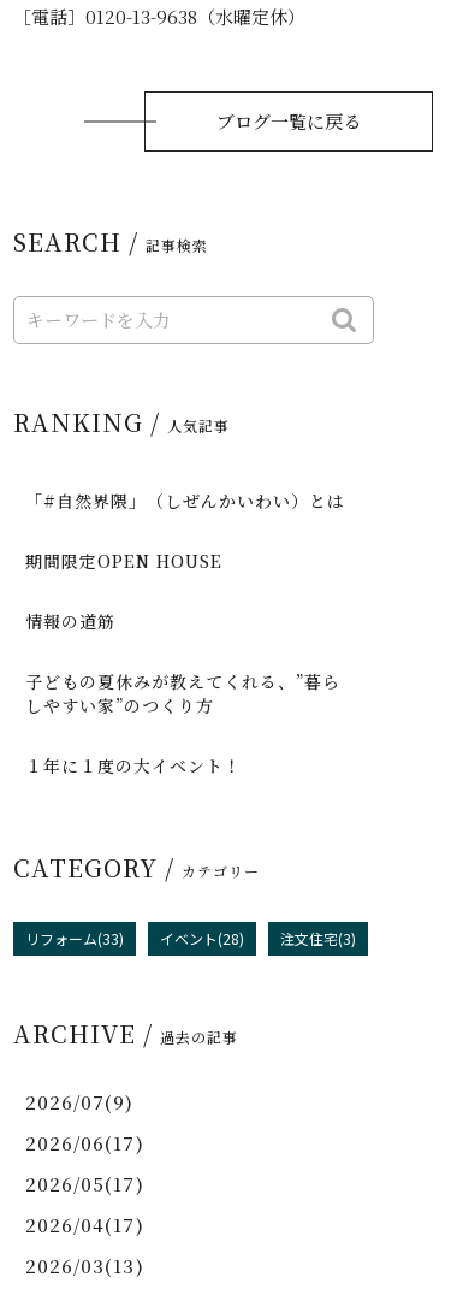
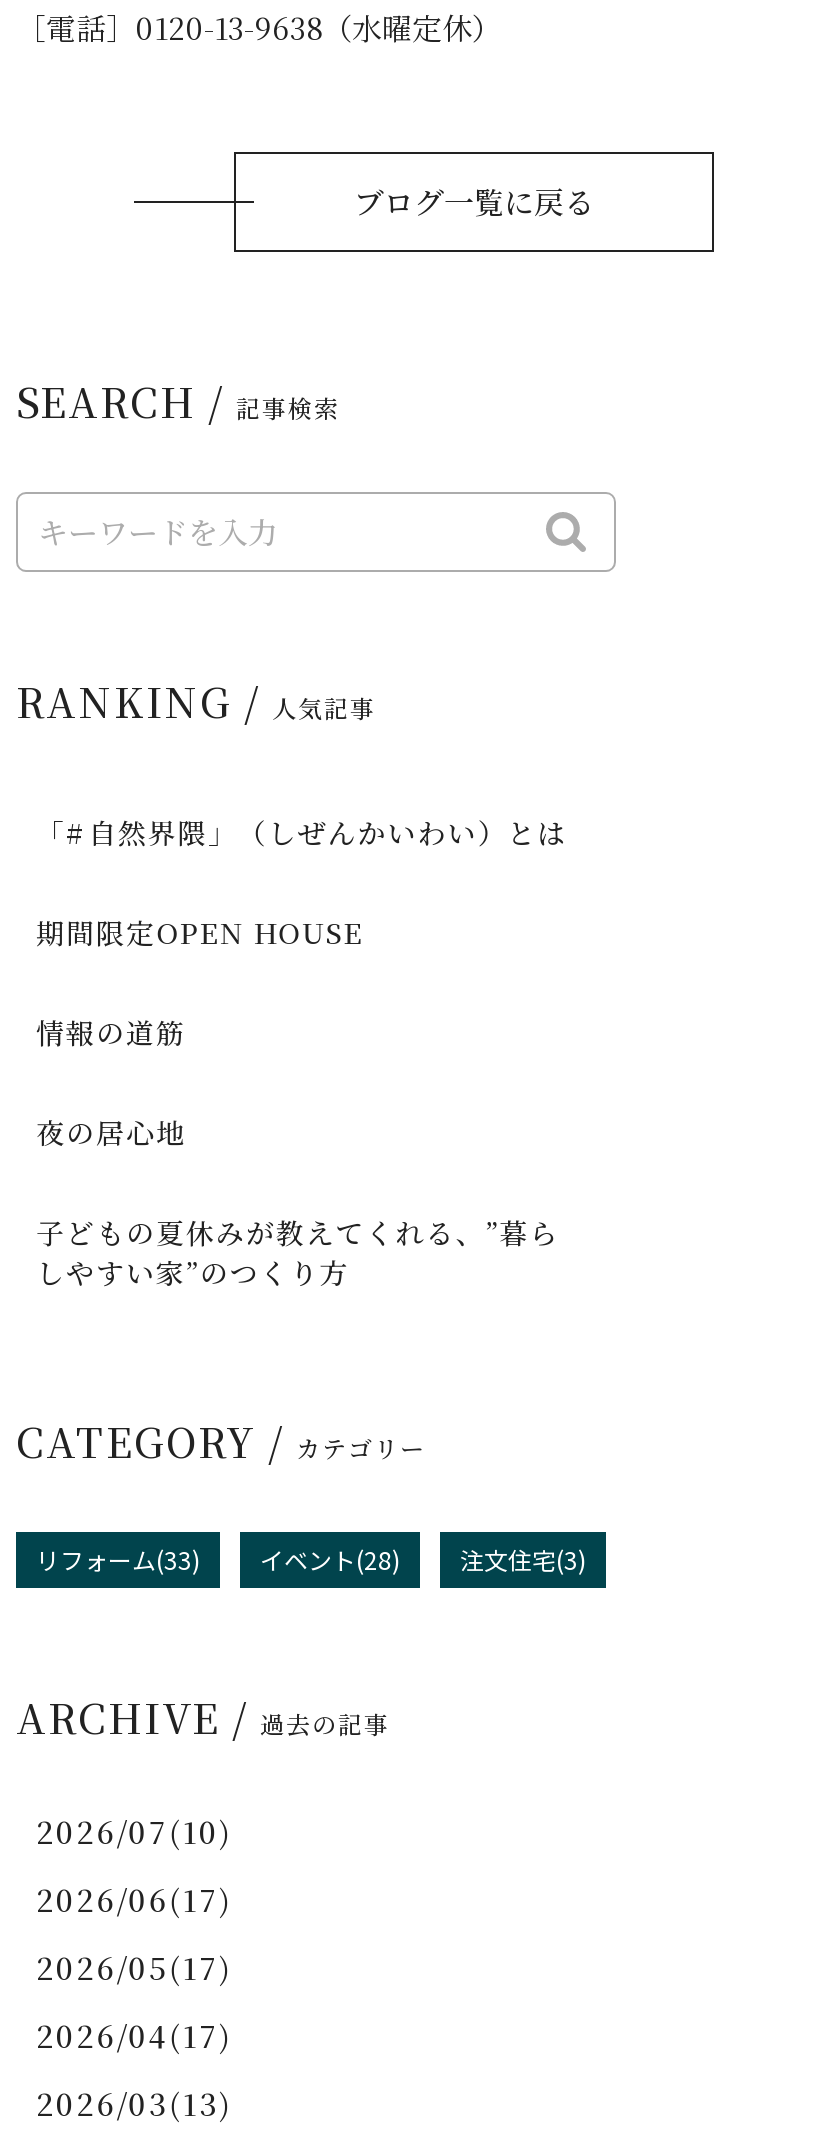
none -> [36,1112,186,1152] 夜の居心地
moved [25,669,340,717] -> [36,1212,559,1292]: 子どもの夏休みが教えてくれる、”暮ら | しやすい家”のつくり方
[25,753,241,777] １年に１度の大イベント！ -> none
[25,1089,134,1114] 2026/07(9) -> [36,1810,233,1852] 2026/07(10)

